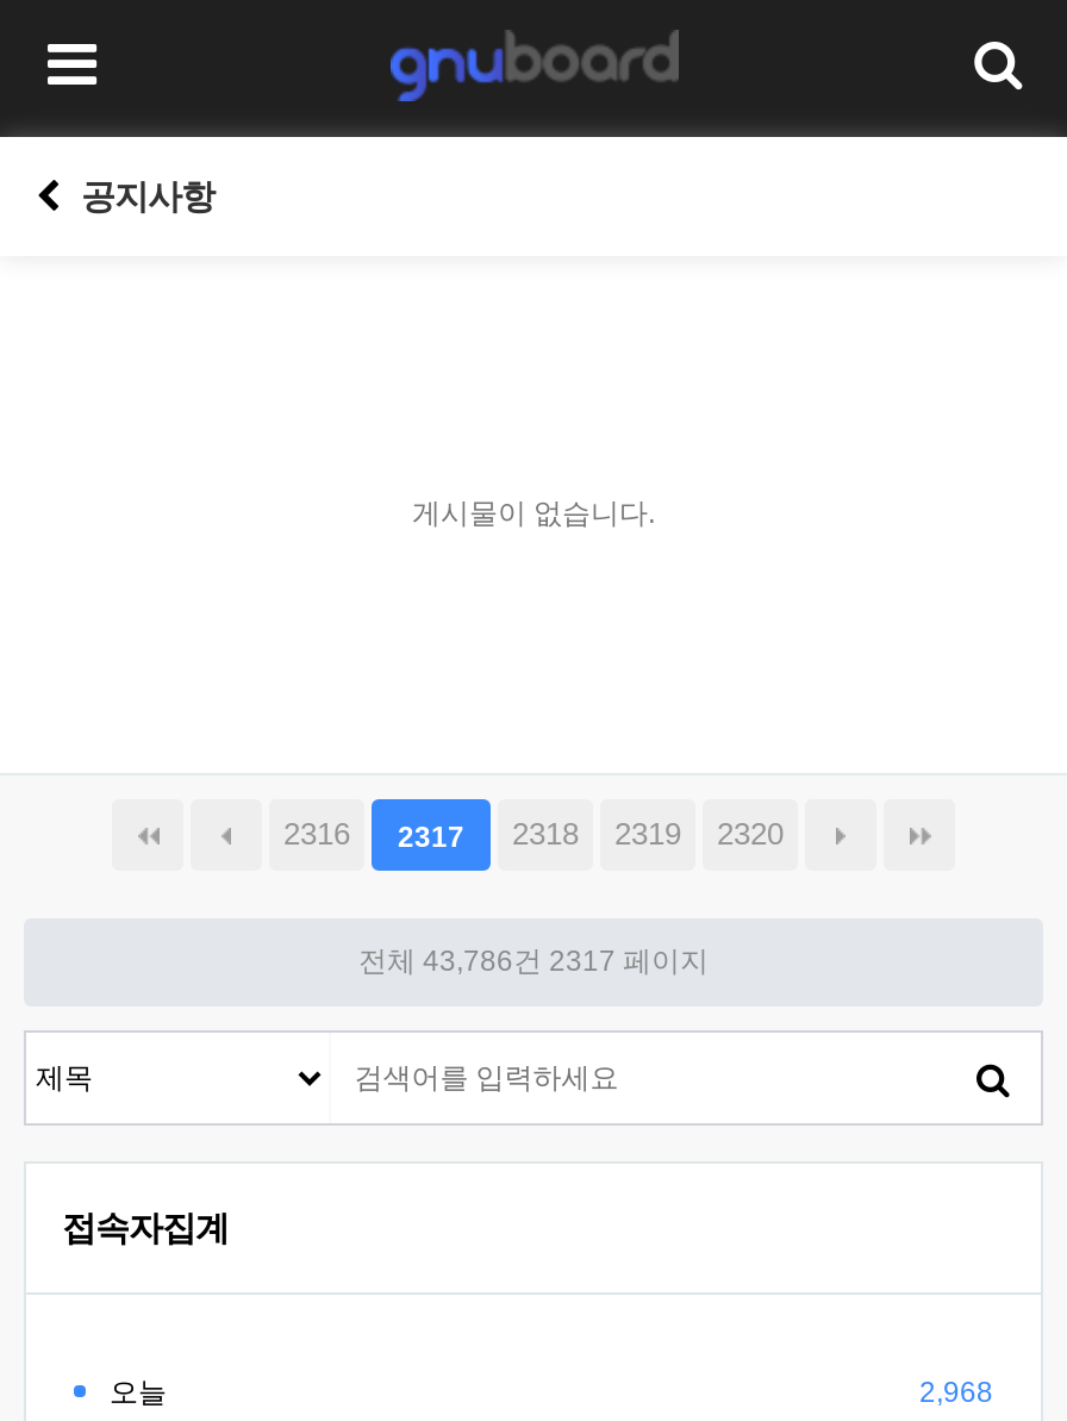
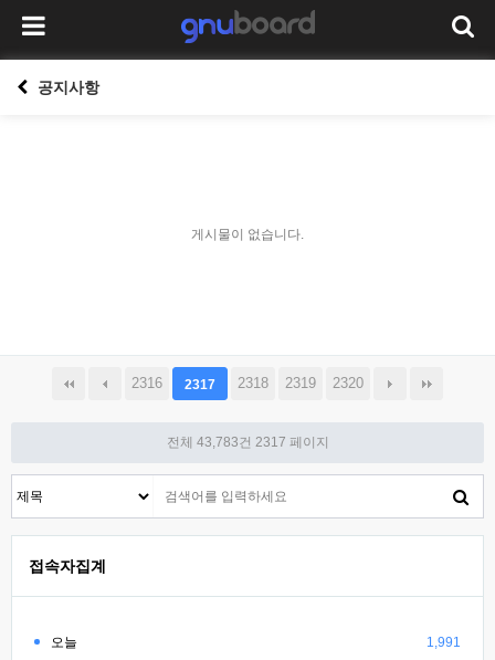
[358,945,709,978] 전체 43,786건 2317 페이지 -> [166,434,329,450] 전체 43,783건 2317 페이지
[919,1376,993,1409] 2,968 -> [426,635,461,650] 1,991

